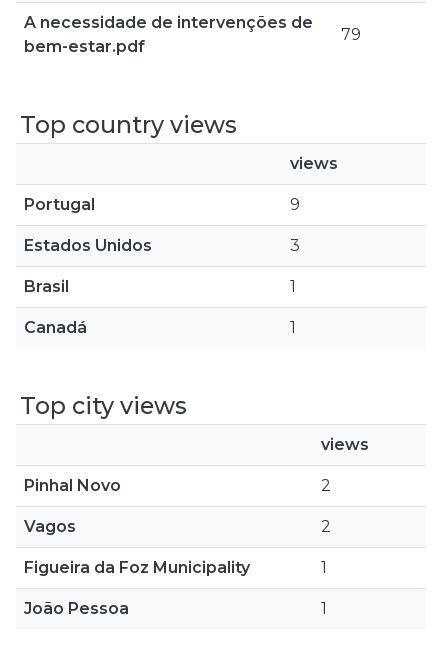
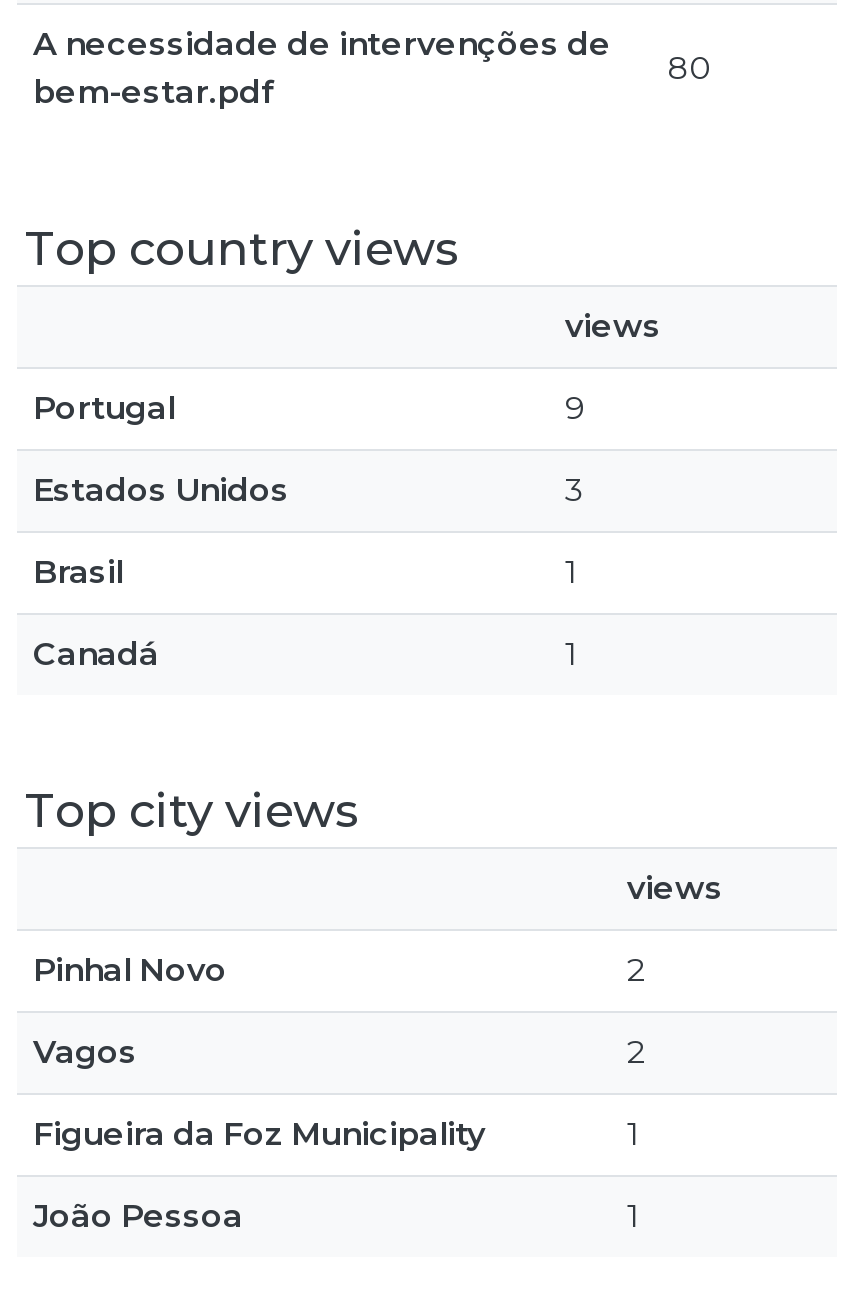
[341,25,361,44] 79 -> [667,49,711,87] 80

